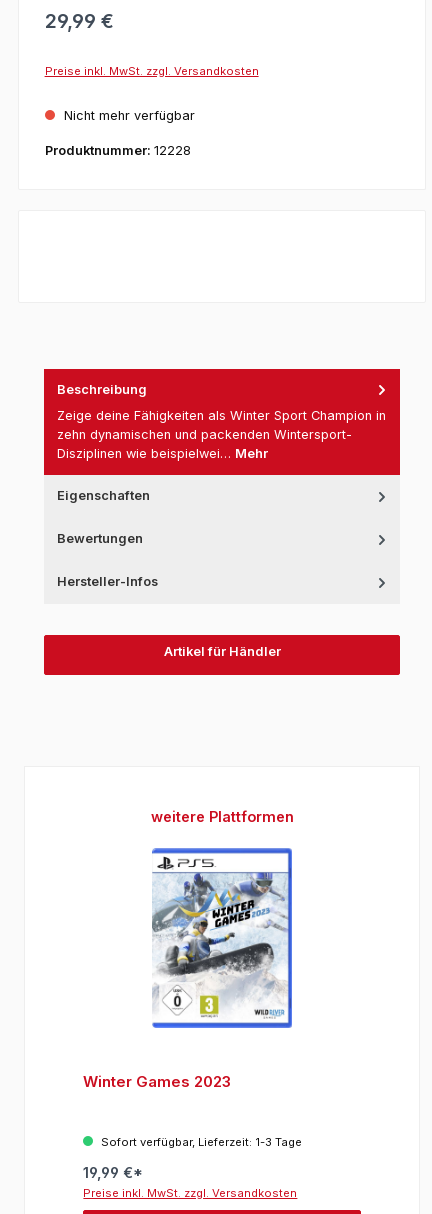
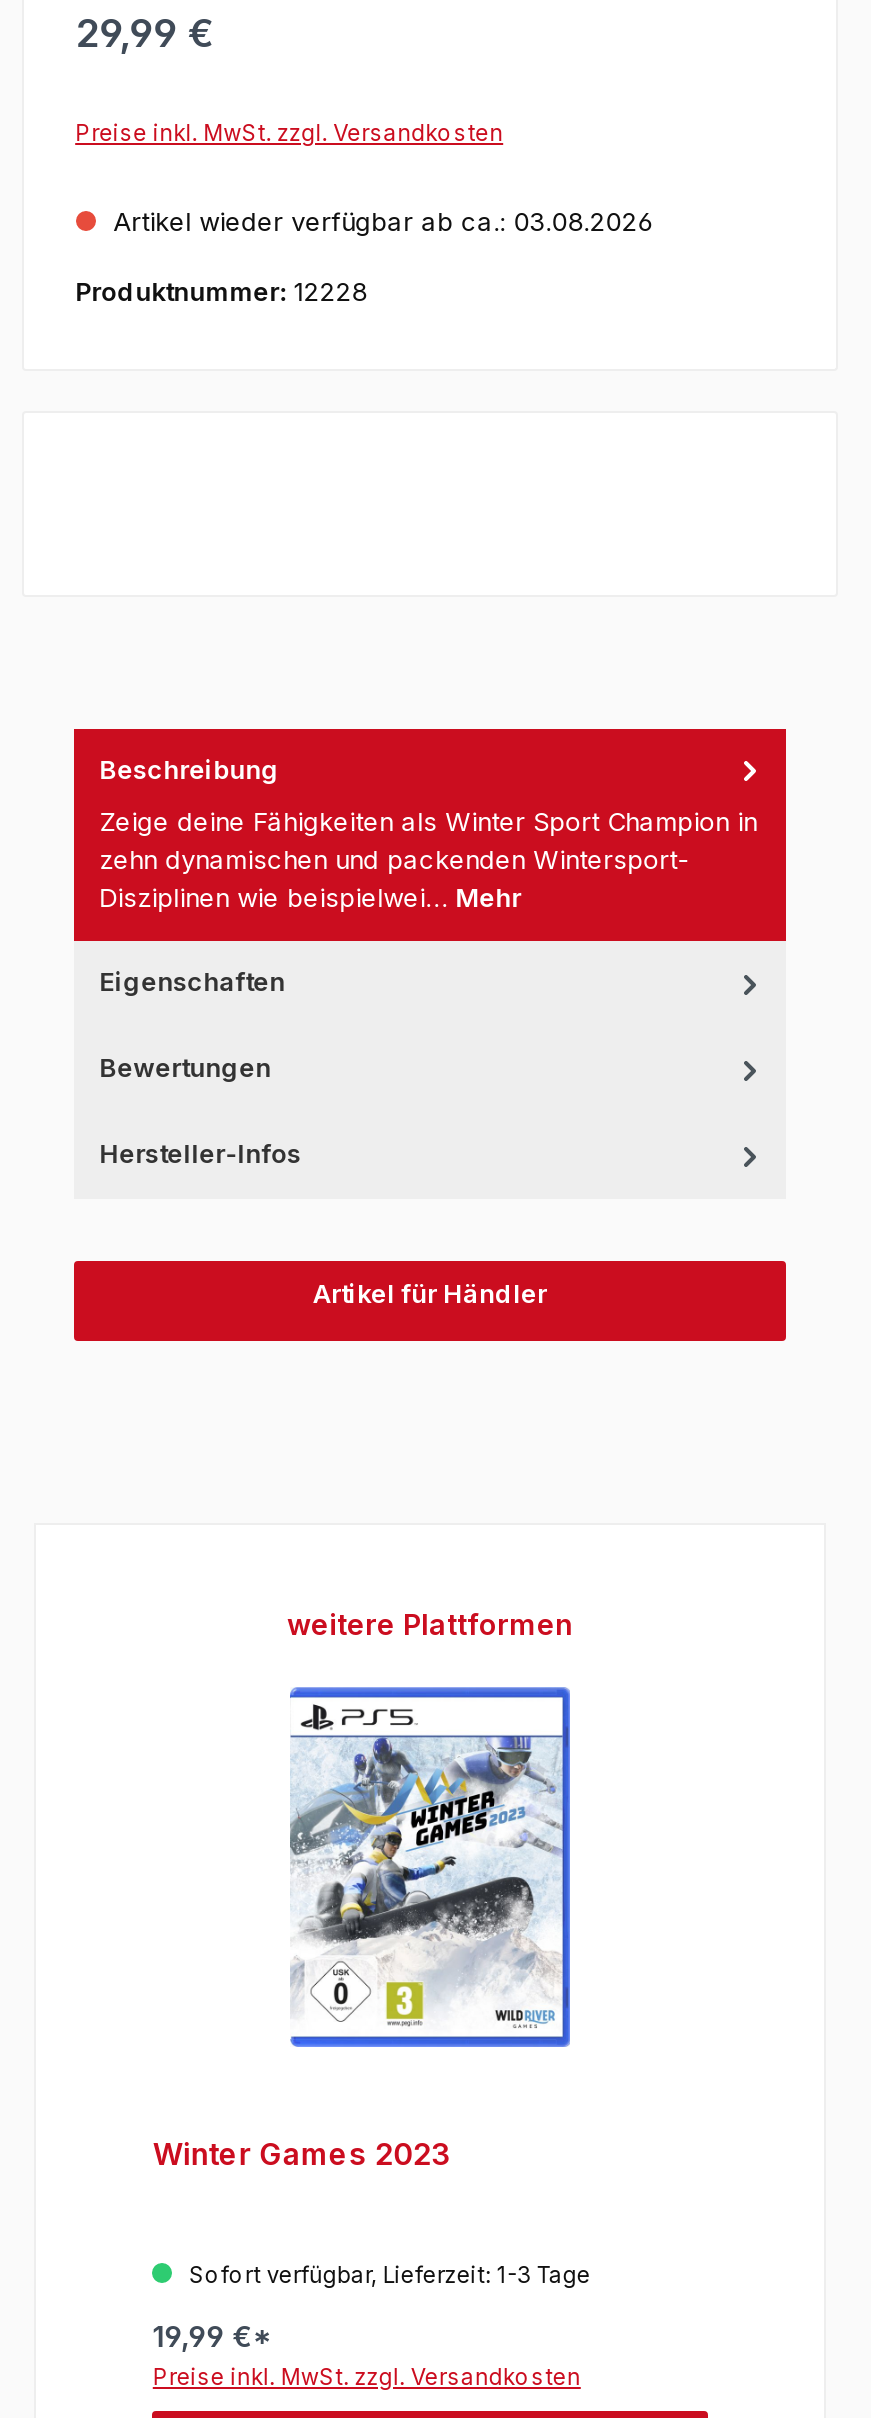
[60,108,195,123] Nicht mehr verfügbar -> [105,206,653,236] Artikel wieder verfügbar ab ca.: 03.08.2026

